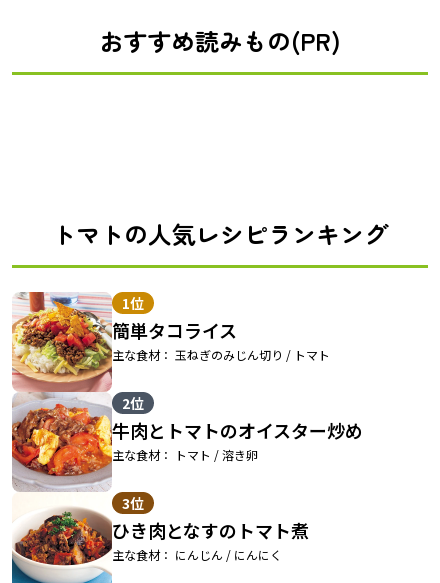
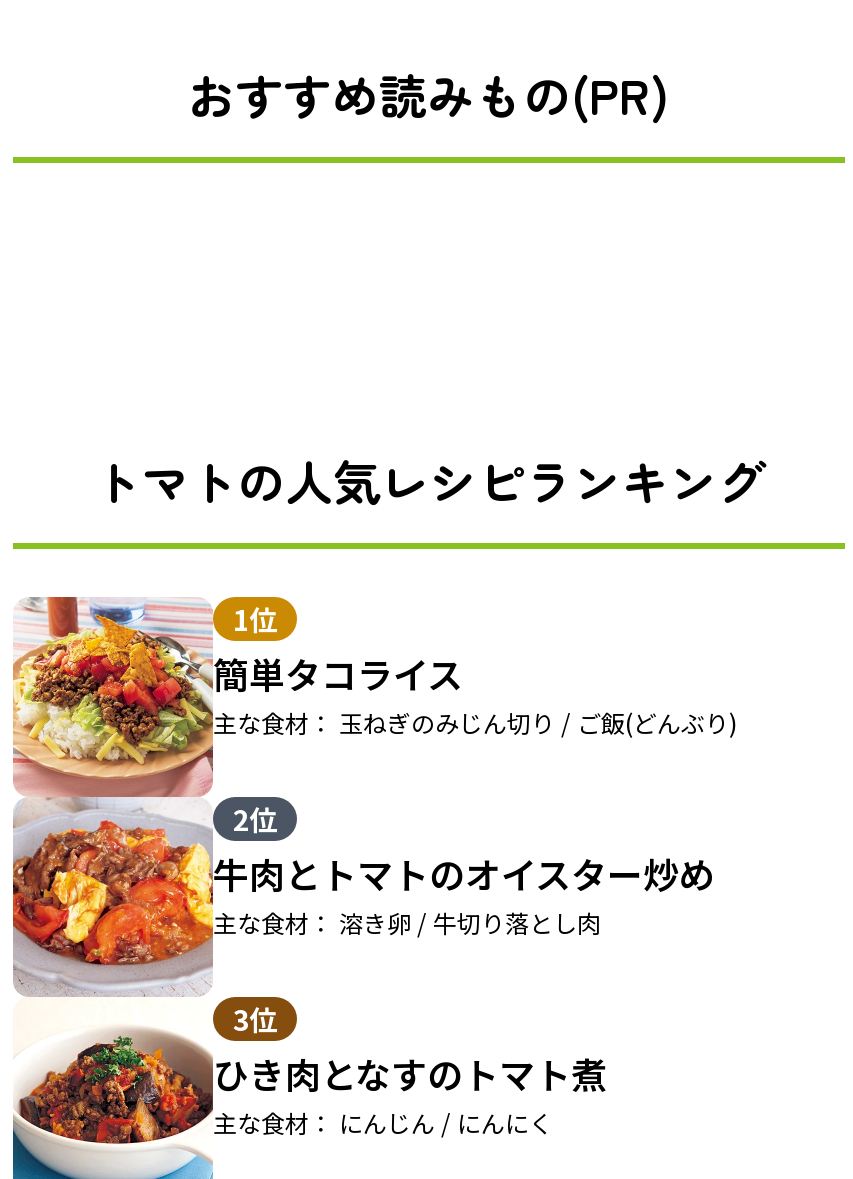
[112,346,330,363] 主な食材： 玉ねぎのみじん切り / トマト -> [213,705,737,739] 主な食材： 玉ねぎのみじん切り / ご飯(どんぶり)
[112,446,258,463] 主な食材： トマト / 溶き卵 -> [213,905,601,939] 主な食材： 溶き卵 / 牛切り落とし肉

